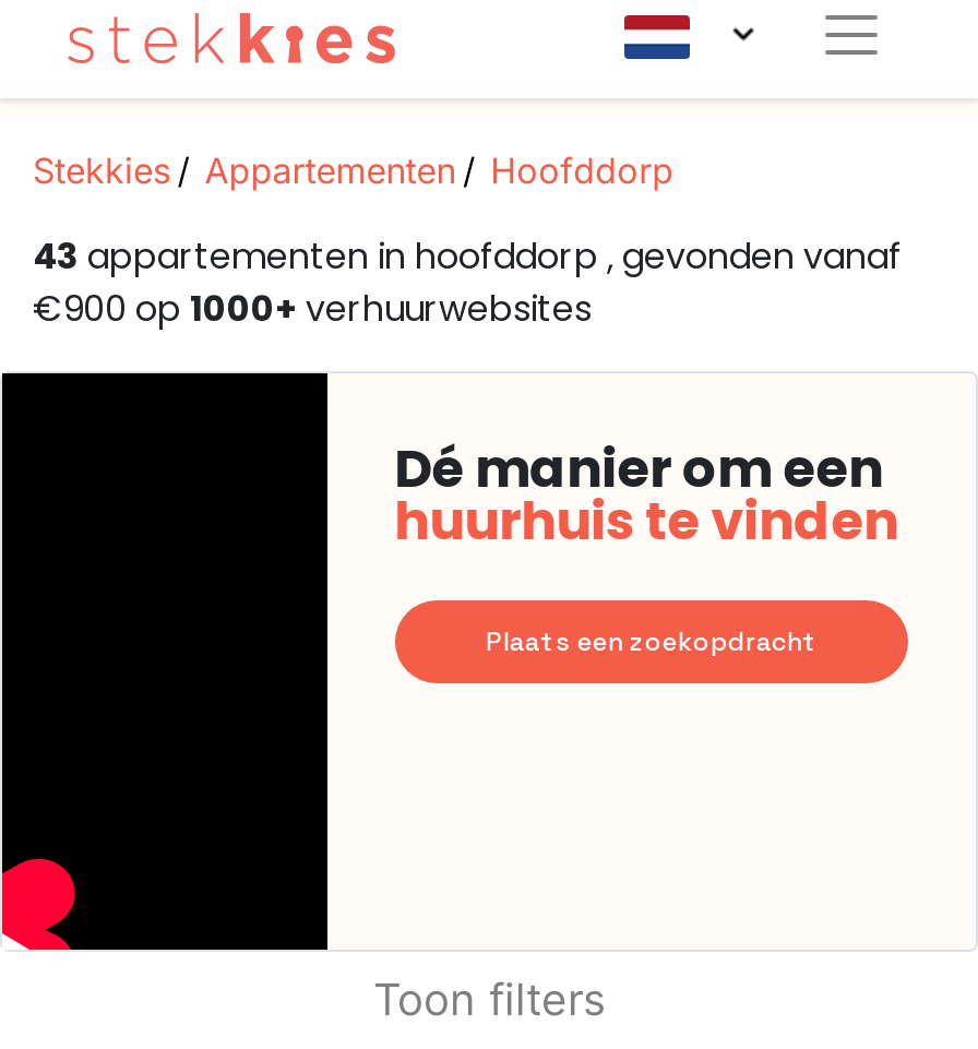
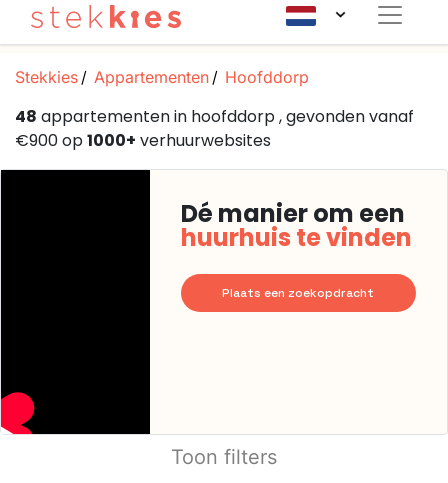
[33,231,902,282] 43 appartementen in hoofddorp , gevonden vanaf -> [15,105,414,128] 48 appartementen in hoofddorp , gevonden vanaf

